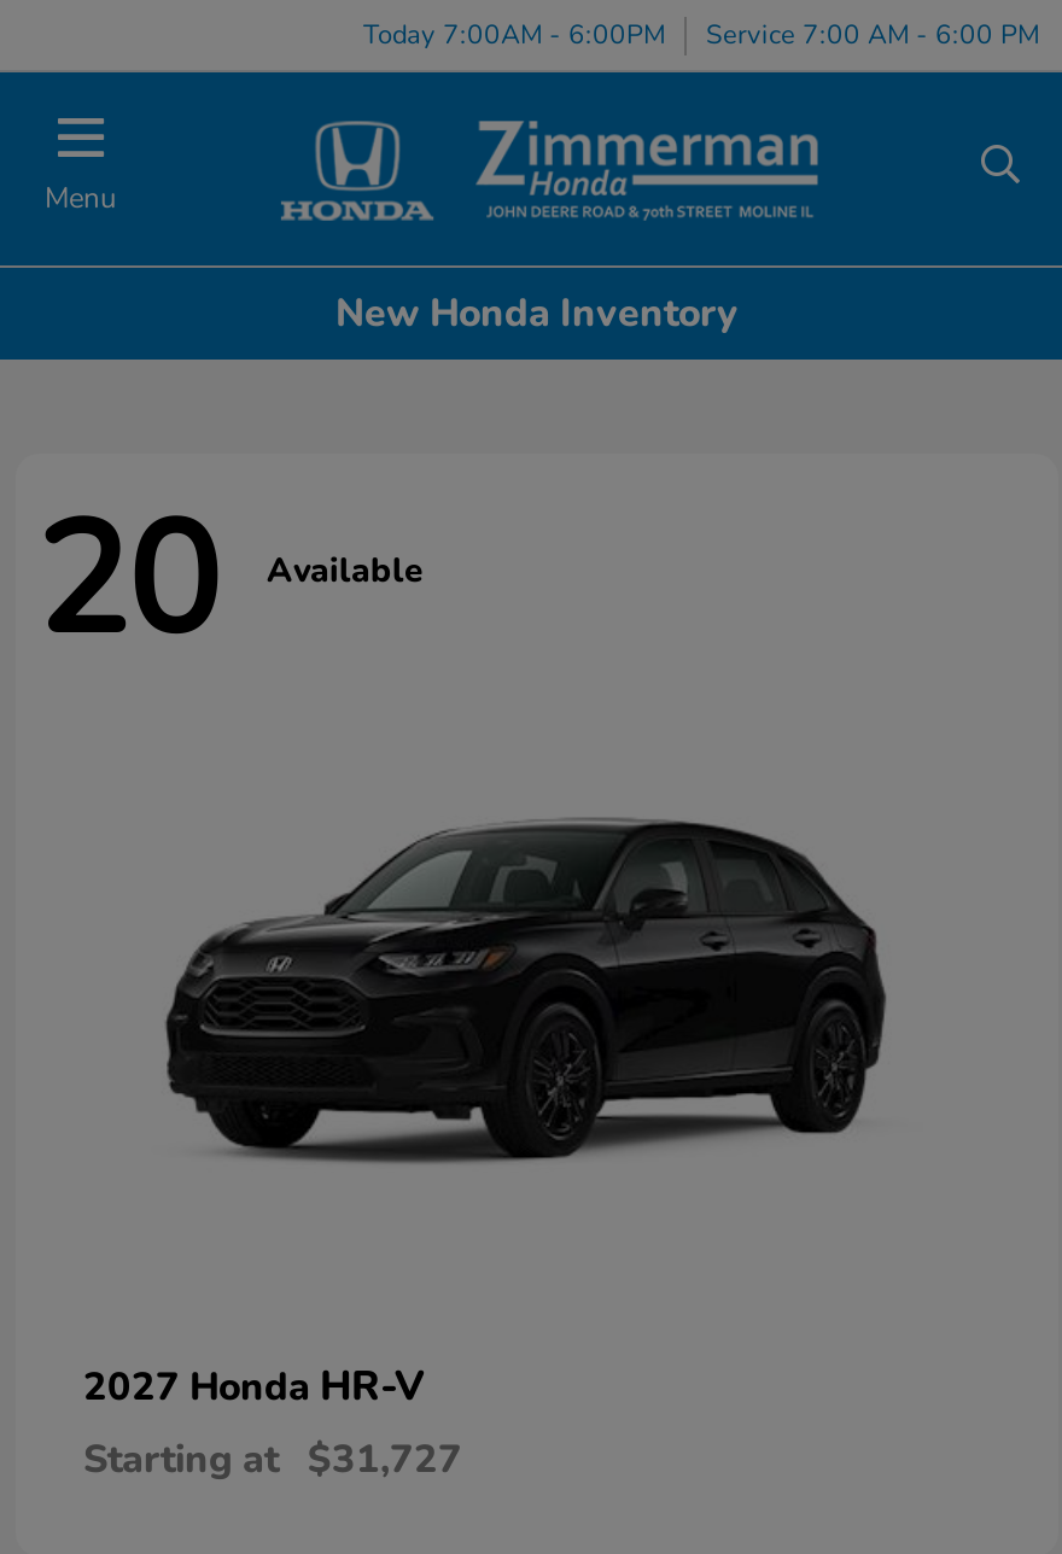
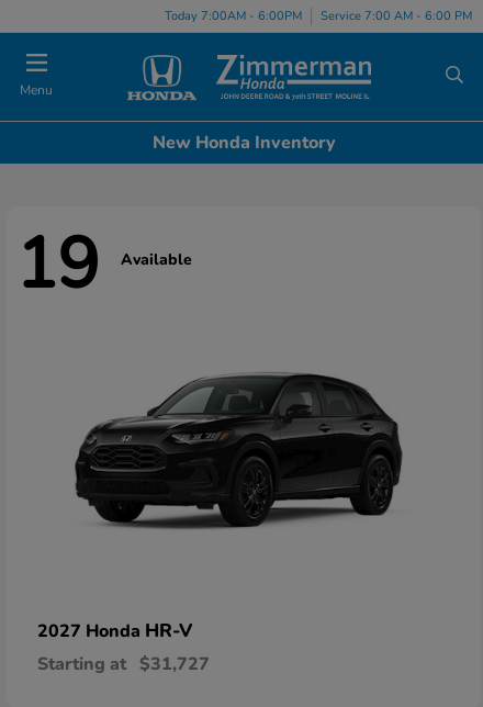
[35,475,424,687] 20 Available -> [15,216,192,313] 19 Available

